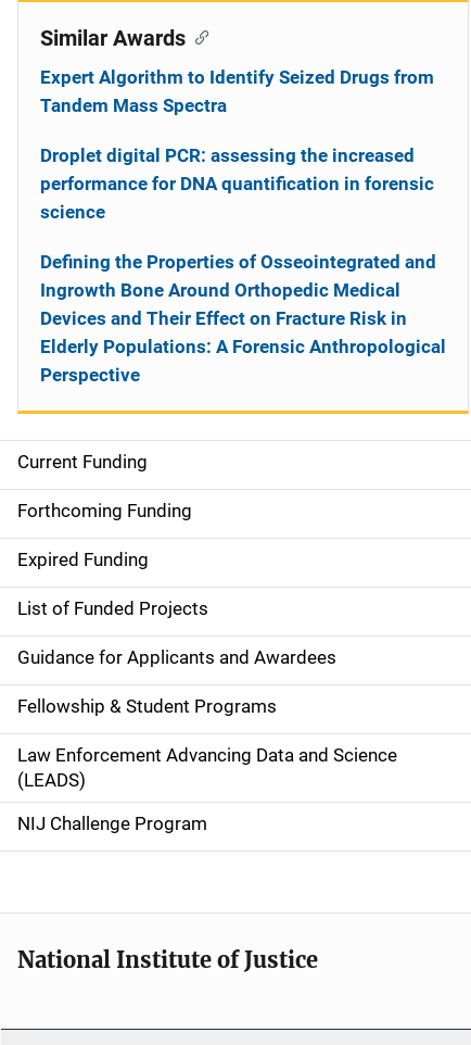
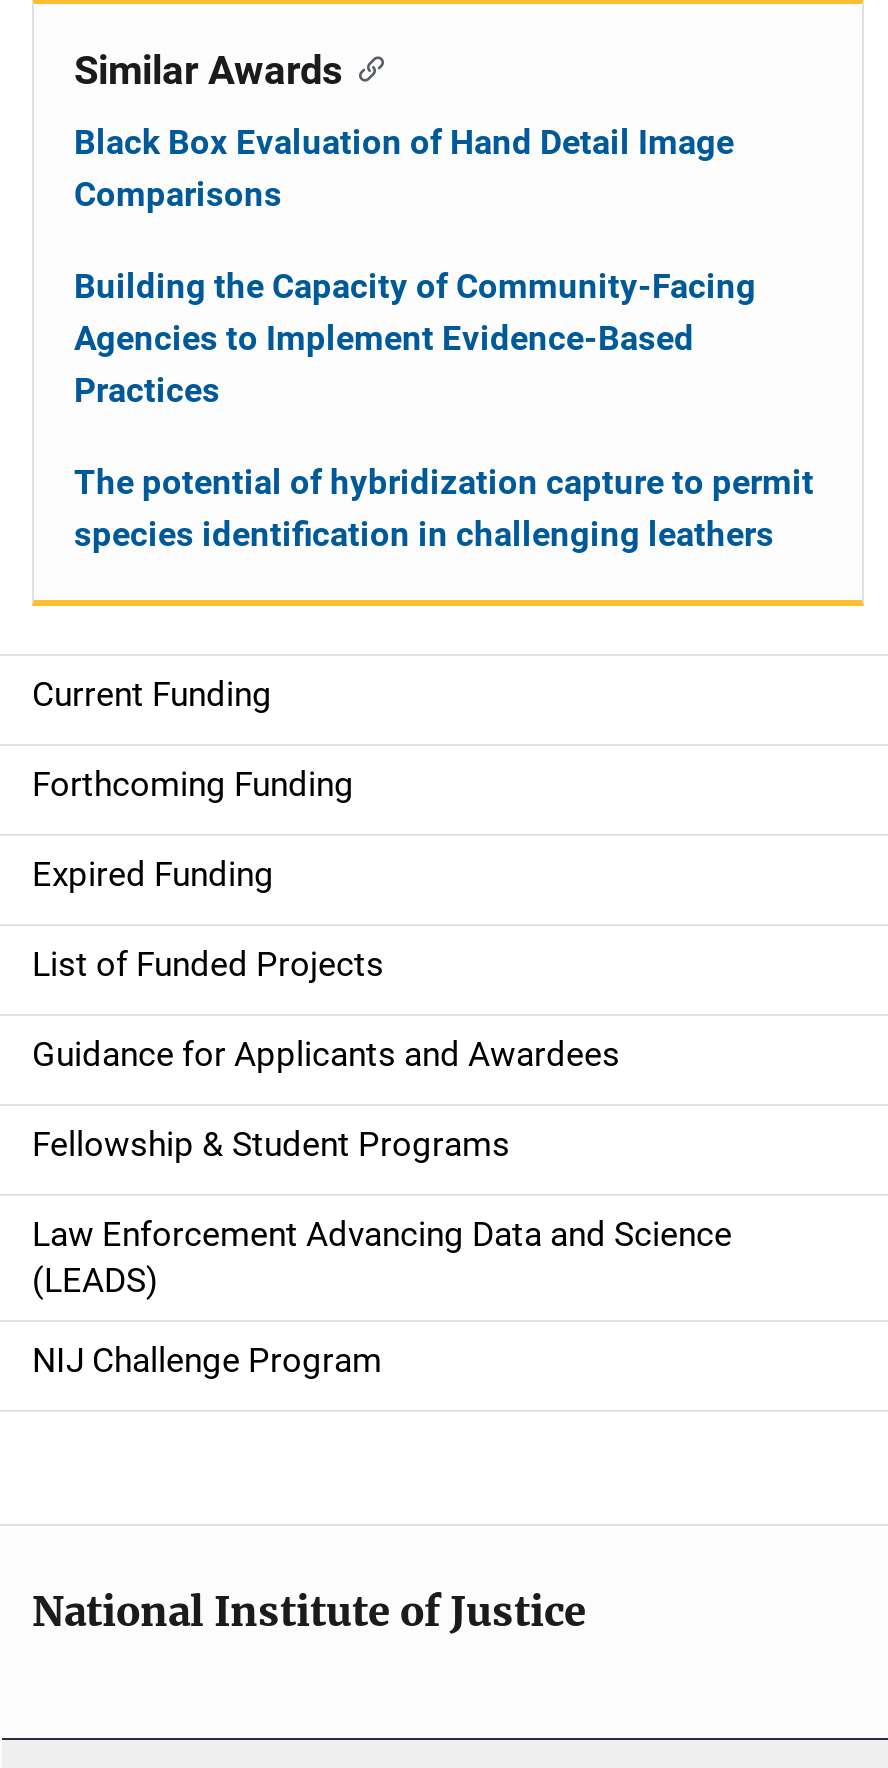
[40,66,434,116] Expert Algorithm to Identify Seized Drugs from | Tandem Mass Spectra -> [74,122,734,214] Black Box Evaluation of Hand Detail Image | Comparisons
[40,144,434,223] Droplet digital PCR: assessing the increased | performance for DNA quantification in forensic | science -> [74,266,756,410] Building the Capacity of Community-Facing | Agencies to Implement Evidence-Based | Practices
[40,251,446,386] Defining the Properties of Osseointegrated and | Ingrowth Bone Around Orthopedic Medical | Devices and Their Effect on Fracture Risk in | Elderly Populations: A Forensic Anthropological | Perspective -> [74,462,814,554] The potential of hybridization capture to permit | species identification in challenging leathers

